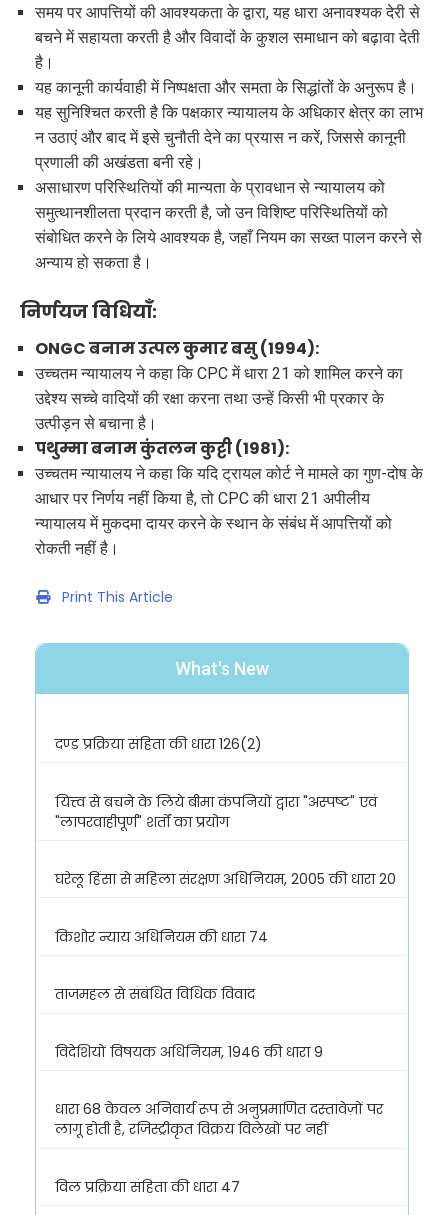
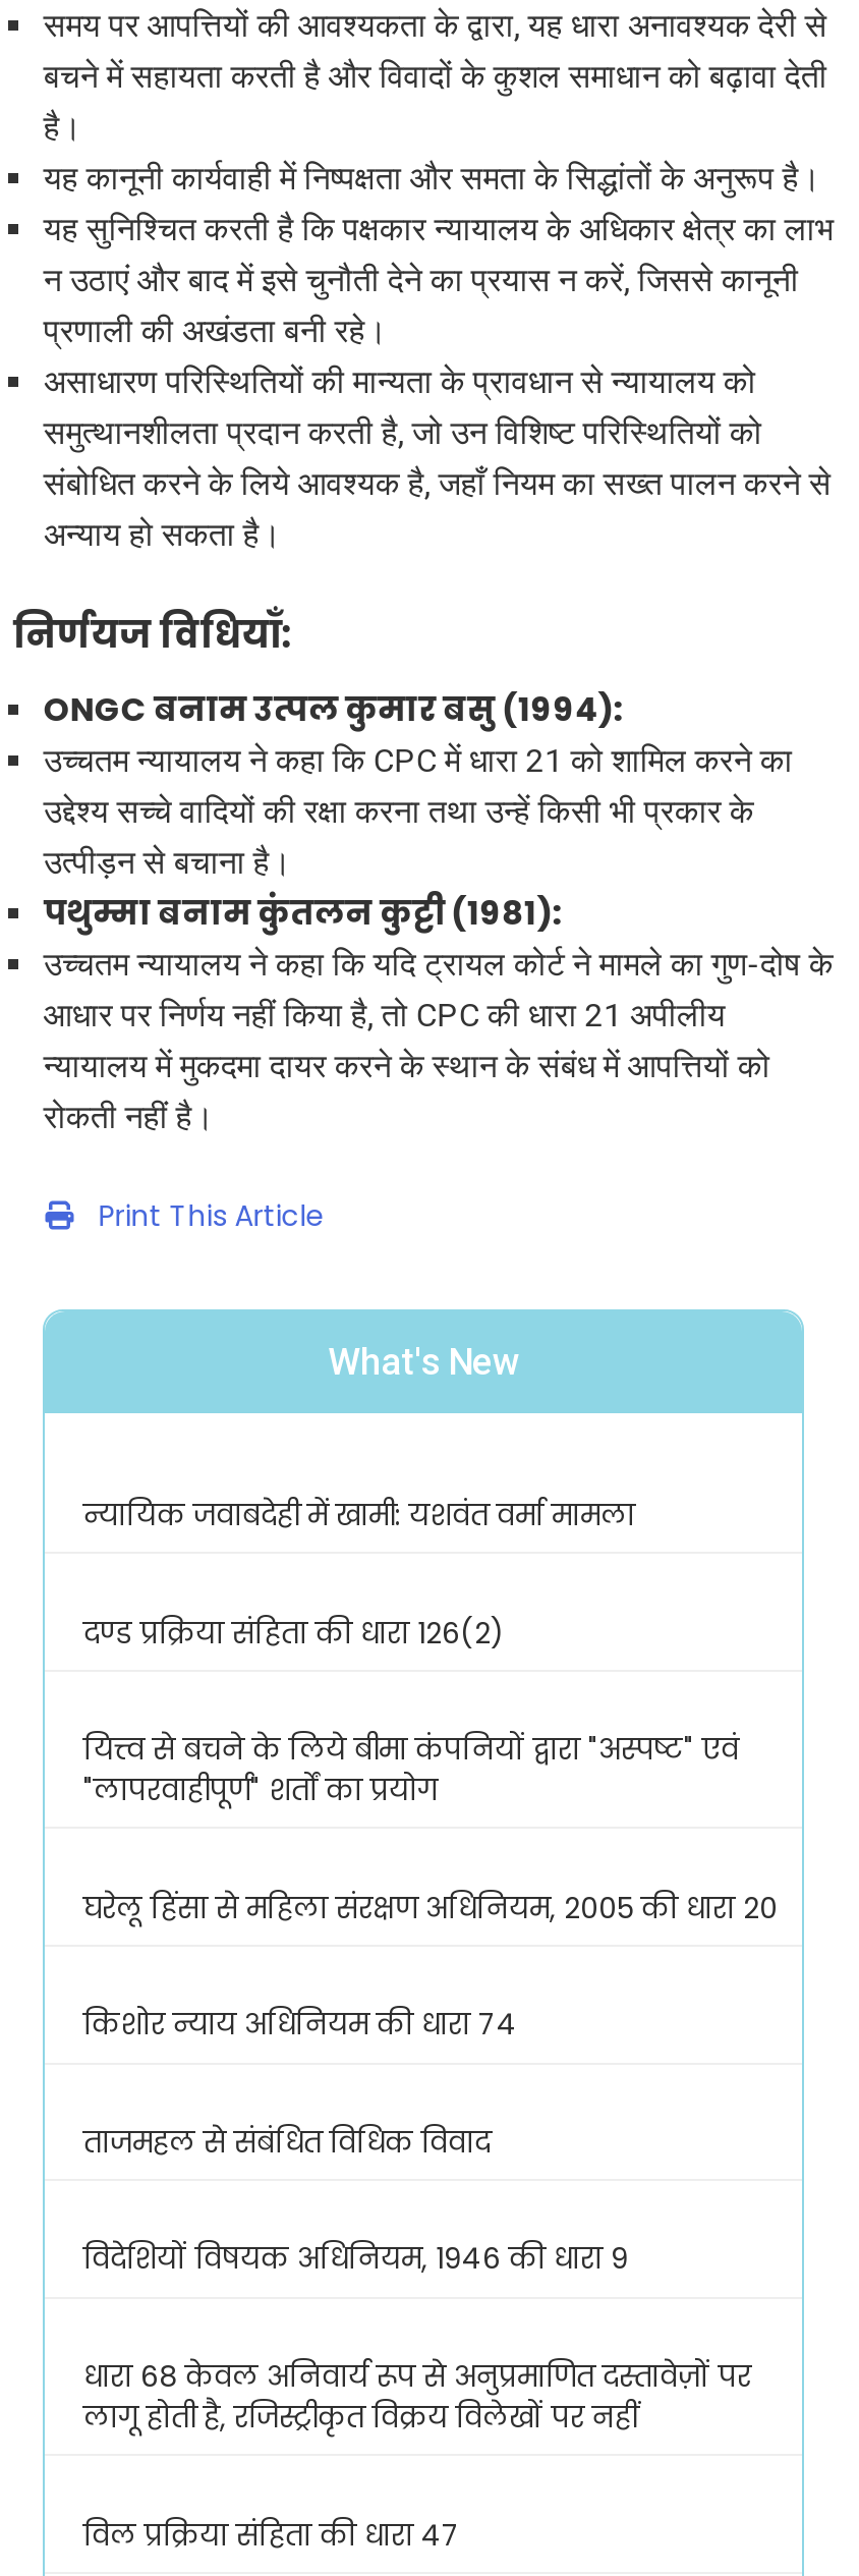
none -> [83,1494,635,1535] न्यायिक जवाबदेही में खामी: यशवंत वर्मा मामला

